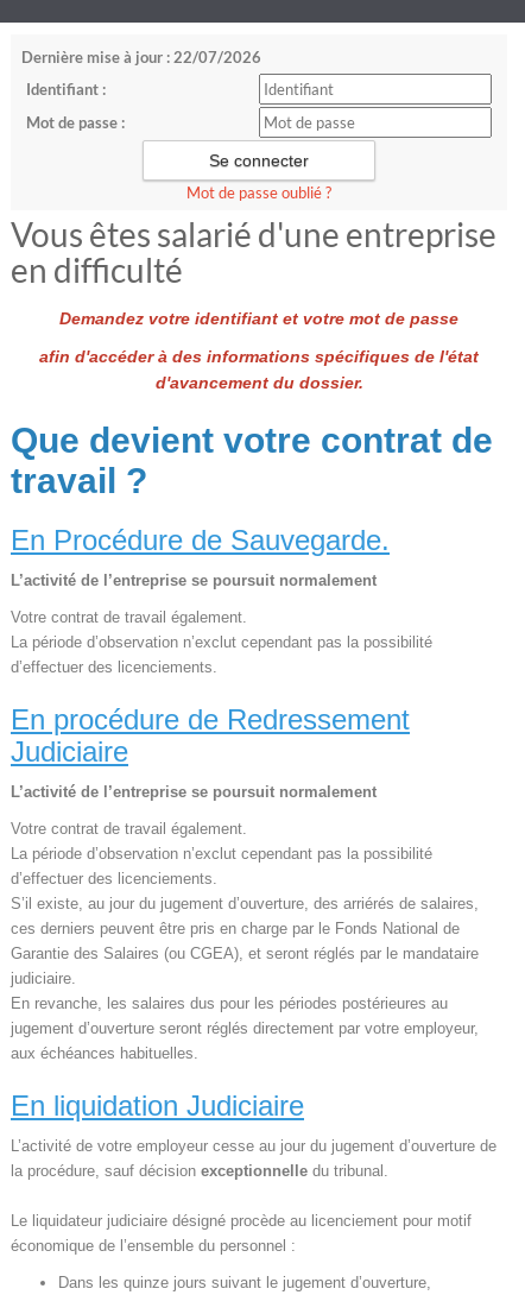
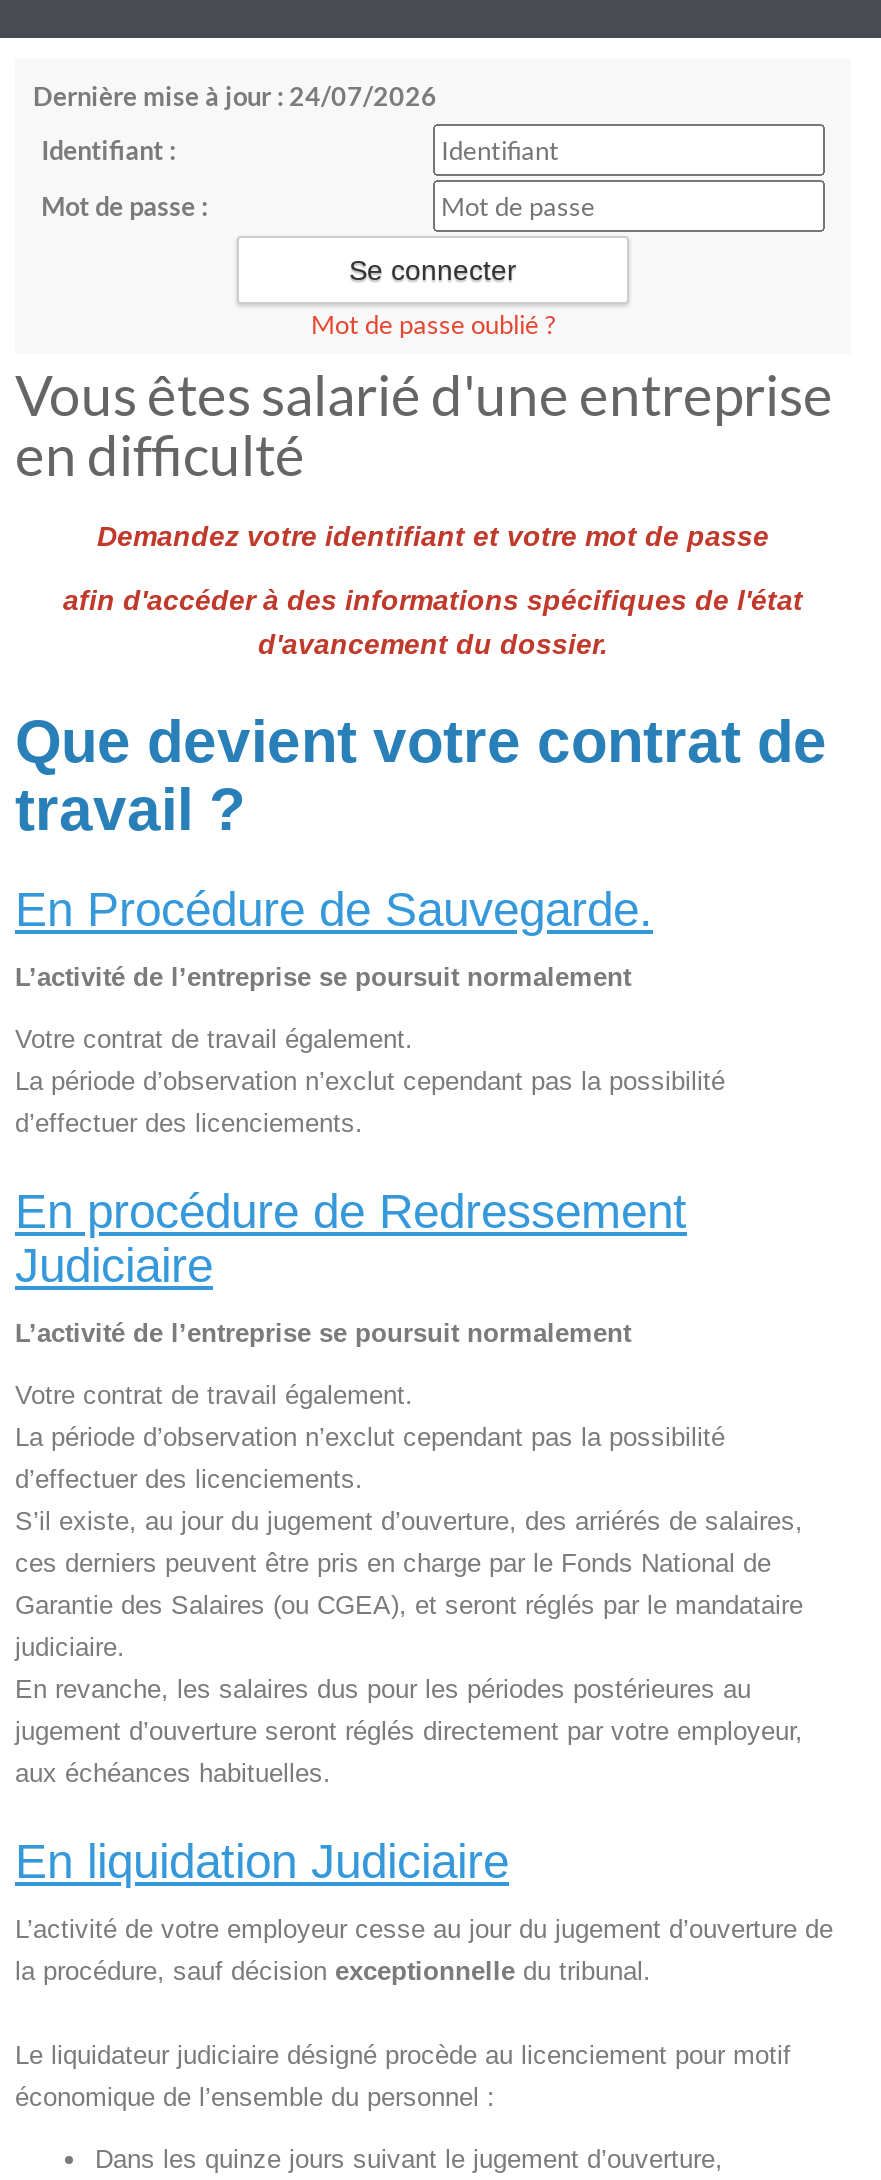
[21,48,261,67] Dernière mise à jour : 22/07/2026 -> [33,80,437,112] Dernière mise à jour : 24/07/2026

